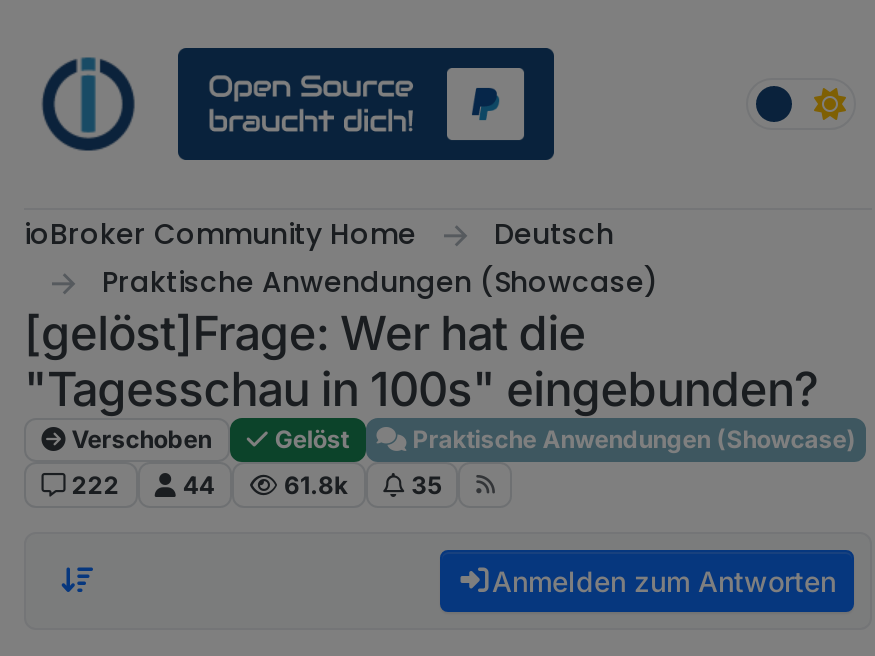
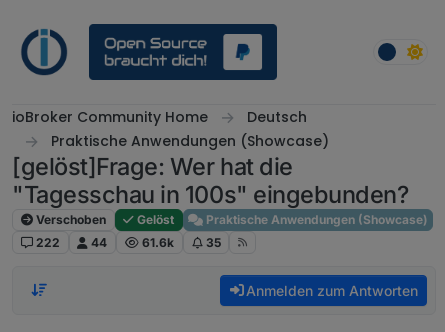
[284,469,348,499] 61.8k -> [142,235,174,250] 61.6k

